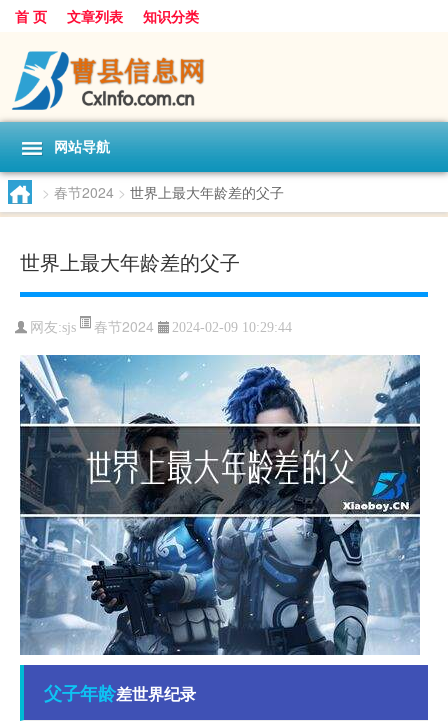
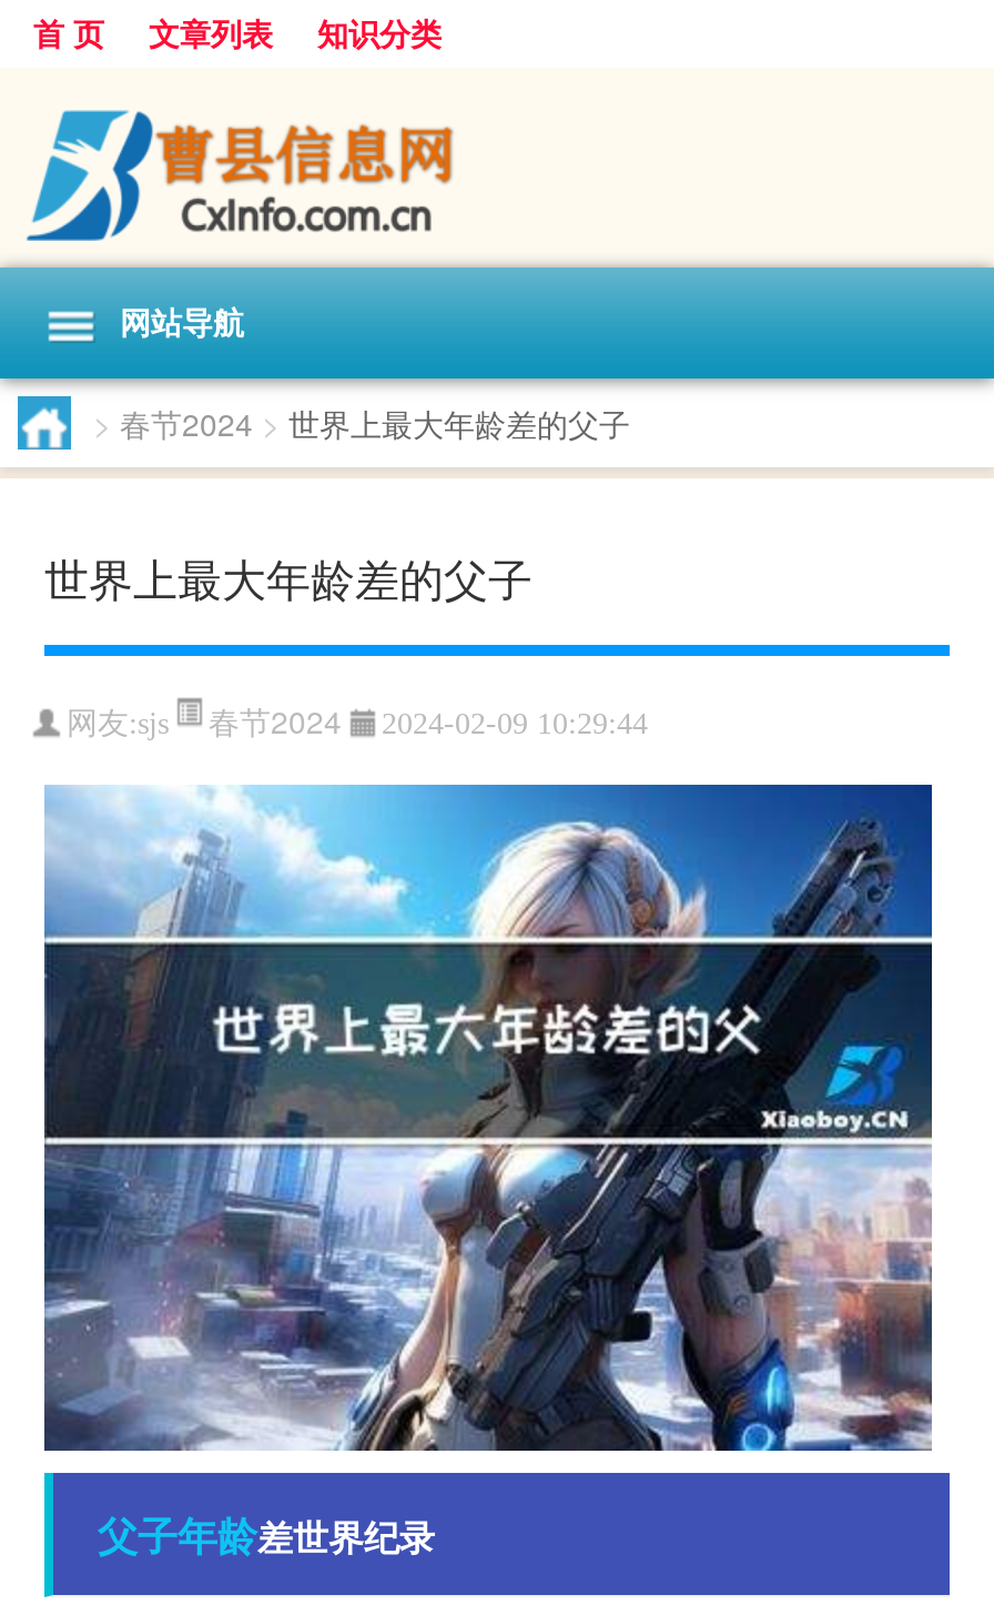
[19,354,421,656] [image] -> [44,783,932,1453] [image]

